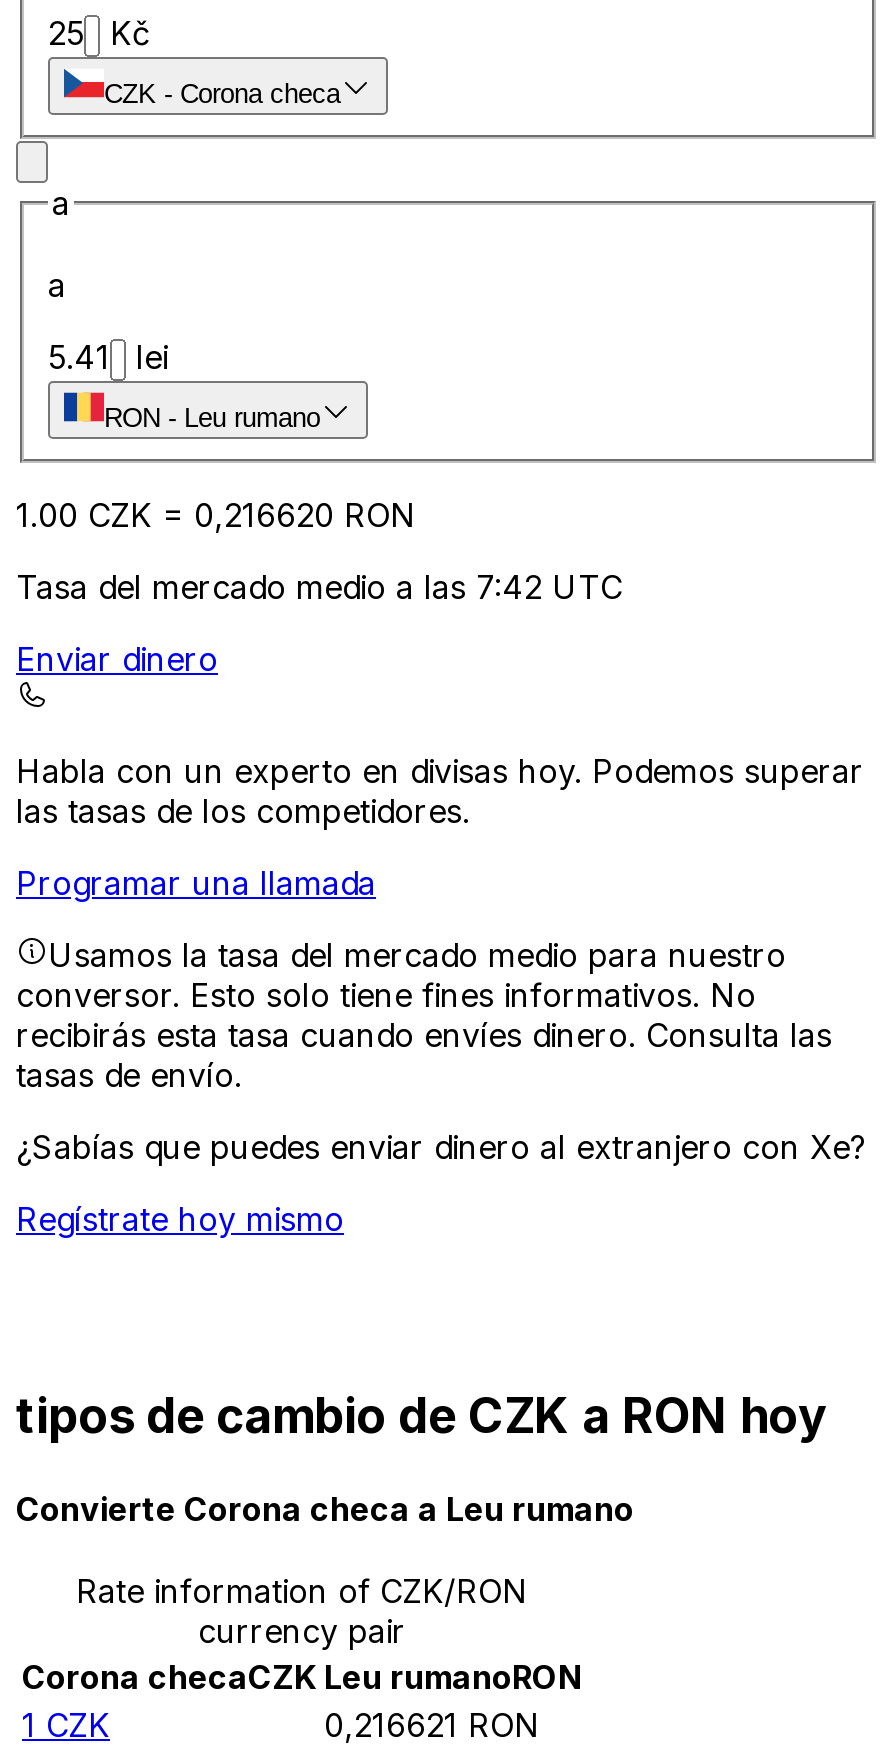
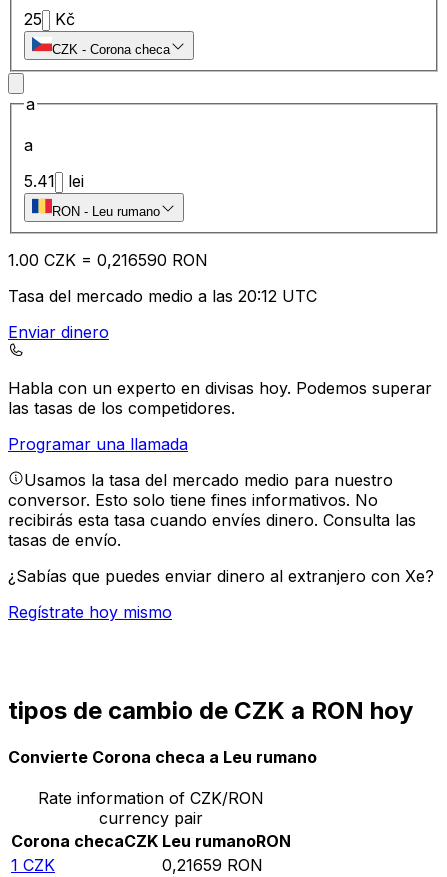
[16,496,416,536] 1.00 CZK = 0,216620 RON -> [8,250,208,270] 1.00 CZK = 0,216590 RON
[16,568,622,608] Tasa del mercado medio a las 7:42 UTC -> [8,286,317,306] Tasa del mercado medio a las 20:12 UTC
[324,1705,540,1745] 0,216621 RON -> [162,855,263,875] 0,21659 RON

